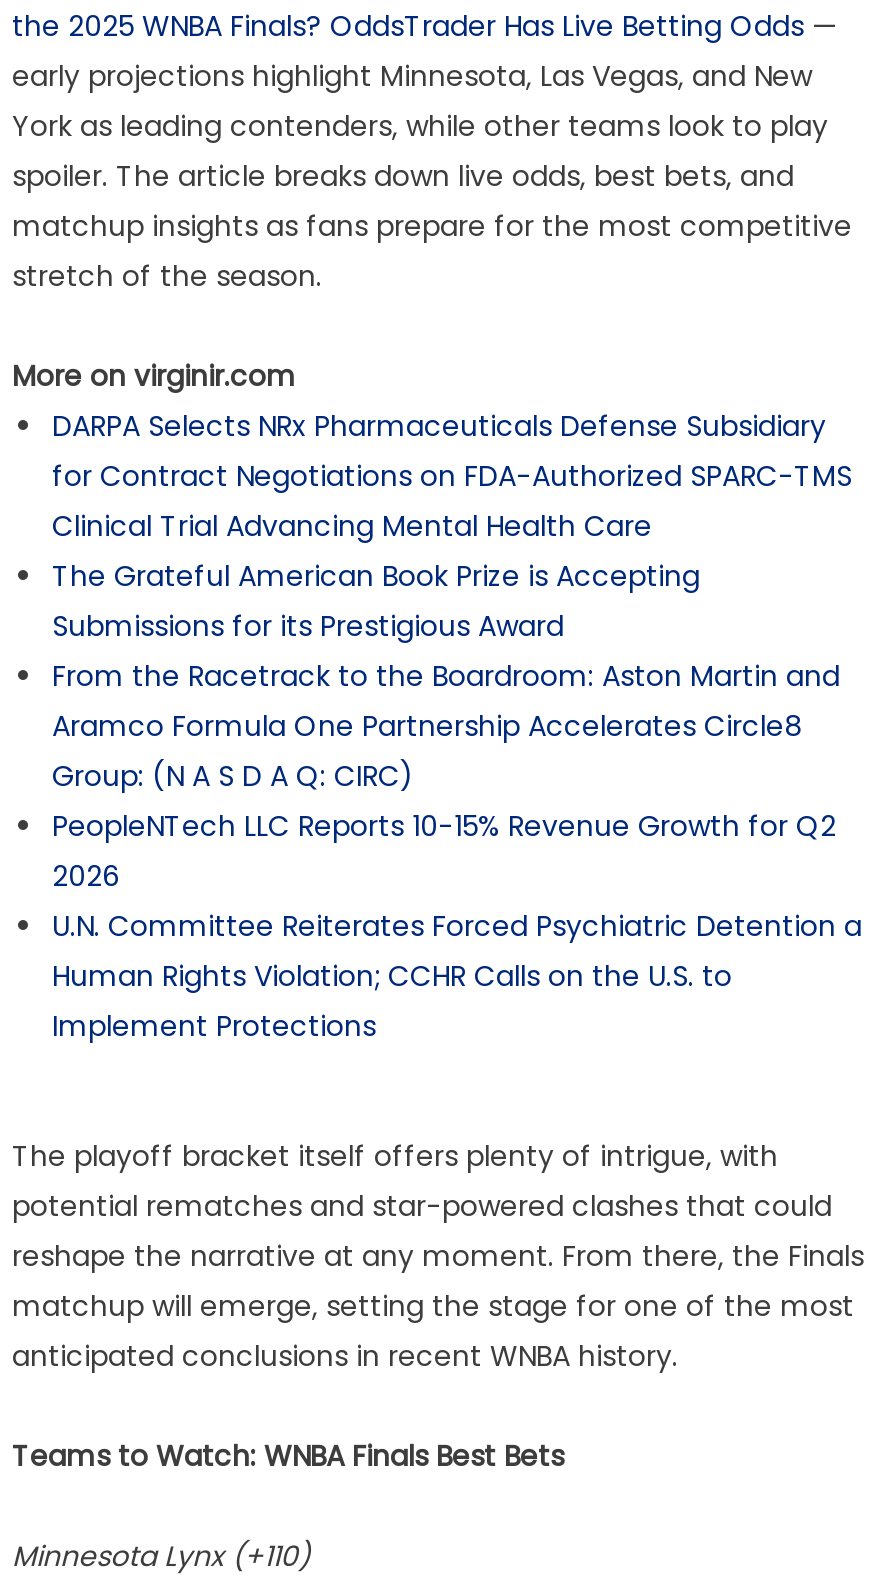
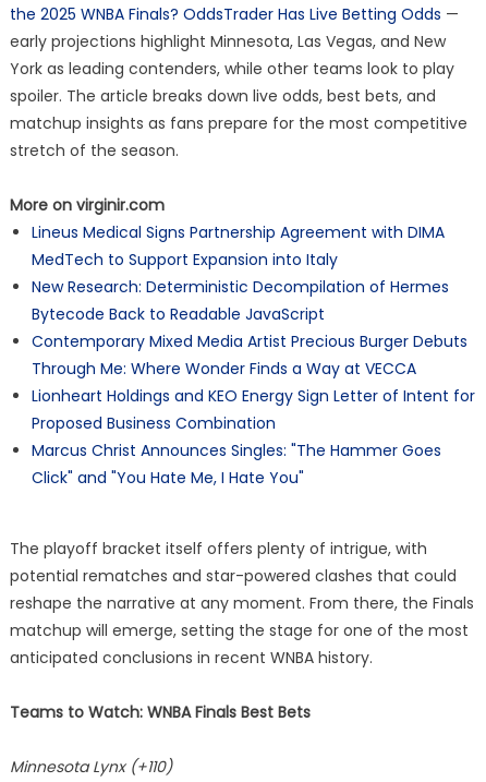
[52,406,862,1046] DARPA Selects NRx Pharmaceuticals Defense Subsidiary | for Contract Negotiations on FDA-Authorized SPARC-TMS | Clinical Trial Advancing Mental Health Care | The Grateful American Book Prize is Accepting | Submissions for its Prestigious Award | From the Racetrack to the Boardroom: Aston Martin and | Aramco Formula One Partnership Accelerates Circle8 | Group: (N A S D A Q: CIRC) | PeopleNTech LLC Reports 10-15% Revenue Growth for Q2 | 2026 | U.N. Committee Reiterates Forced Psychiatric Detention a | Human Rights Violation; CCHR Calls on the U.S. to | Implement Protections -> [32,221,475,489] Lineus Medical Signs Partnership Agreement with DIMA | MedTech to Support Expansion into Italy | New Research: Deterministic Decompilation of Hermes | Bytecode Back to Readable JavaScript | Contemporary Mixed Media Artist Precious Burger Debuts | Through Me: Where Wonder Finds a Way at VECCA | Lionheart Holdings and KEO Energy Sign Letter of Intent for | Proposed Business Combination | Marcus Christ Announces Singles: "The Hammer Goes | Click" and "You Hate Me, I Hate You"

